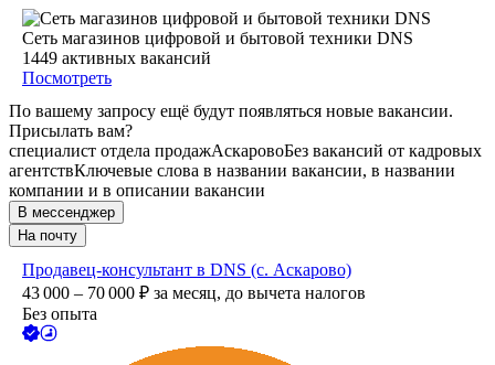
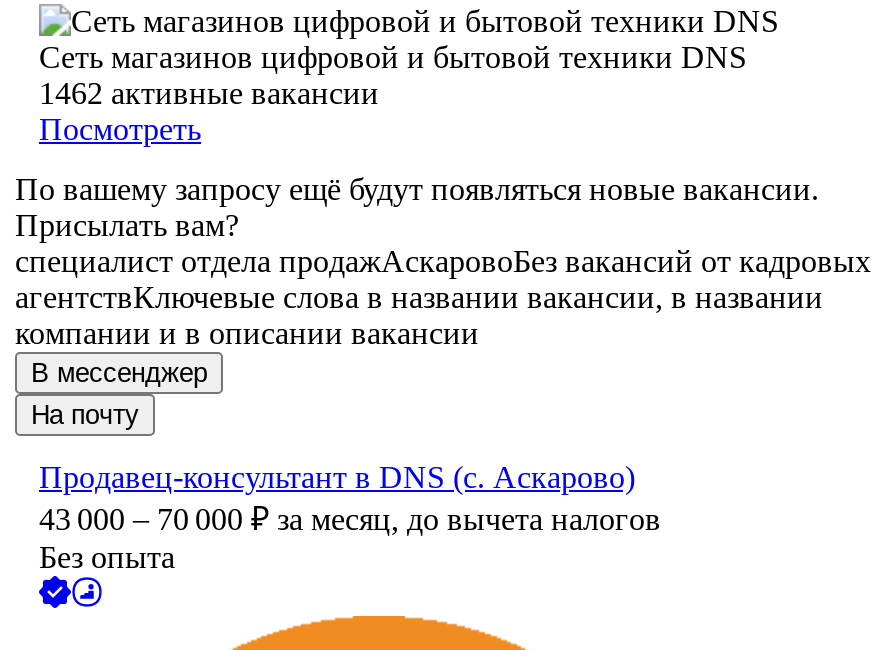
[22,49,211,68] 1449 активных вакансий -> [39,77,379,111] 1462 активные вакансии

